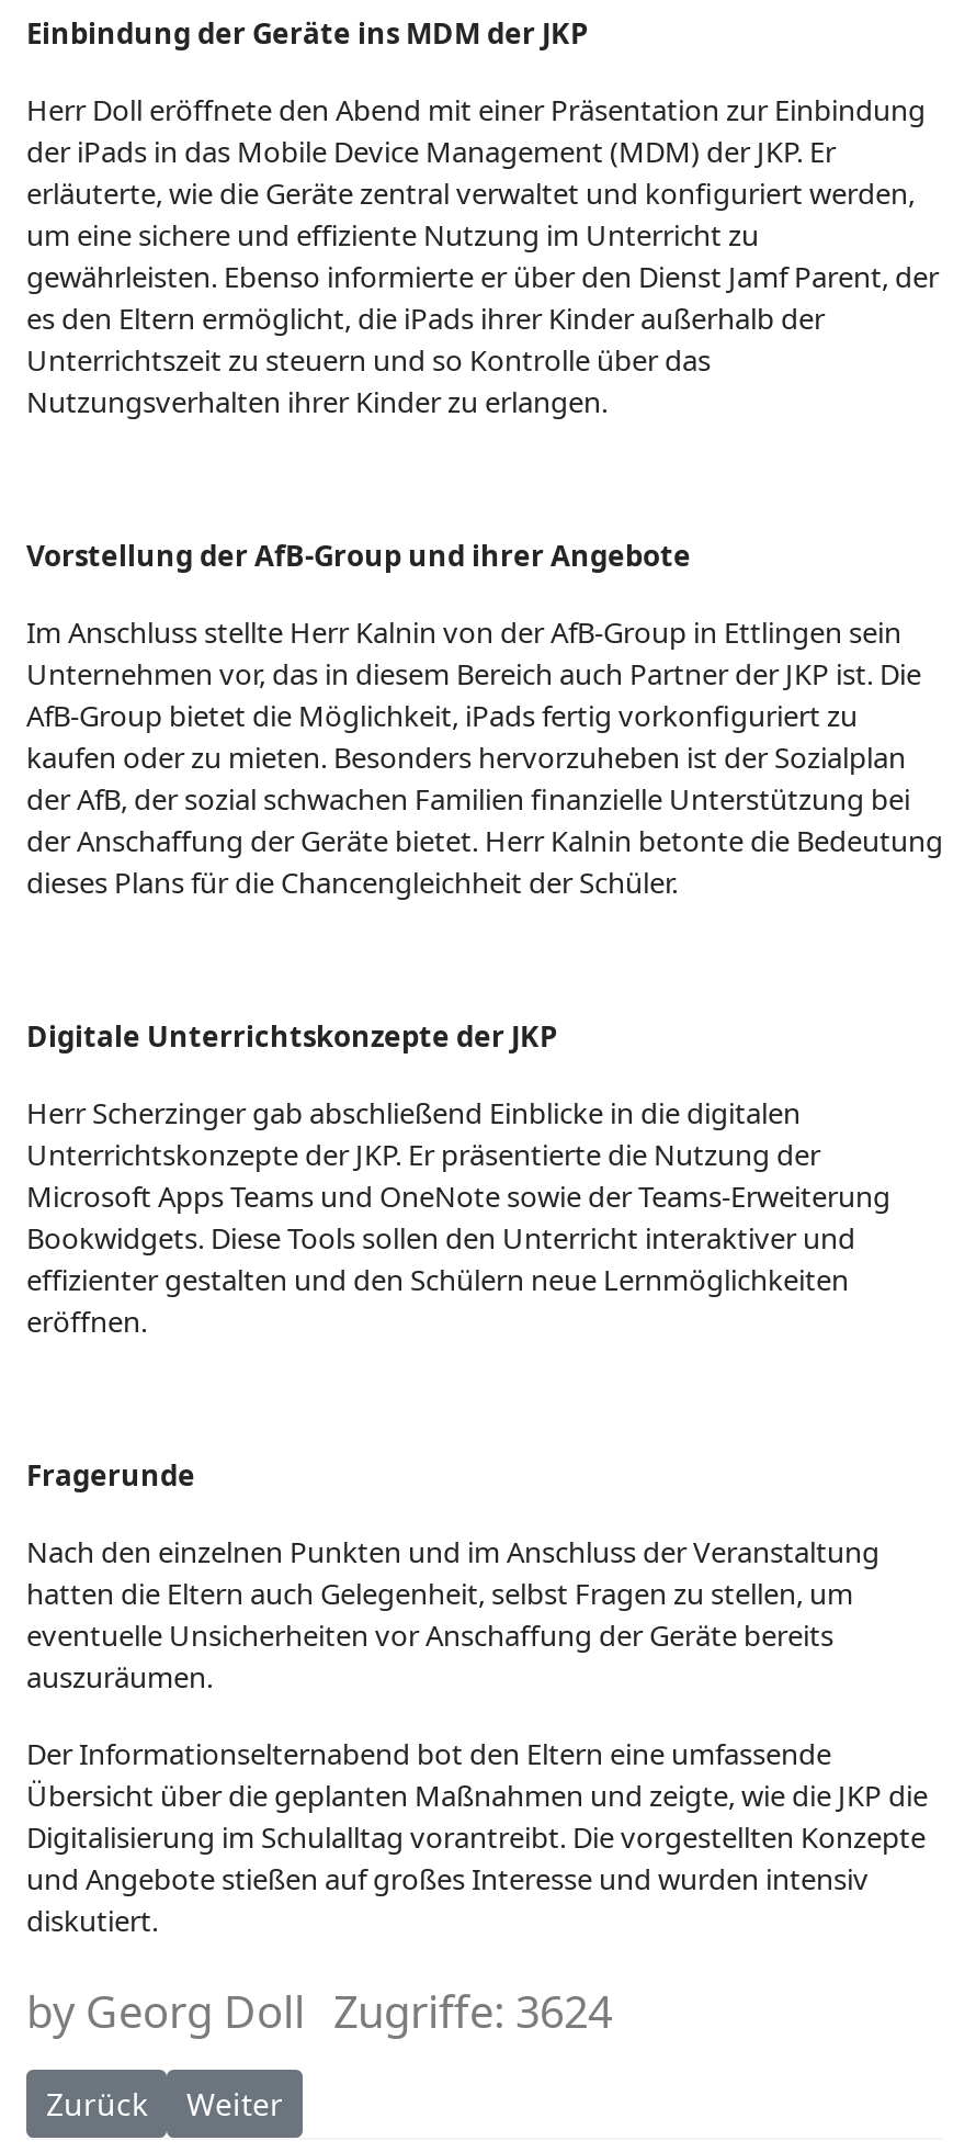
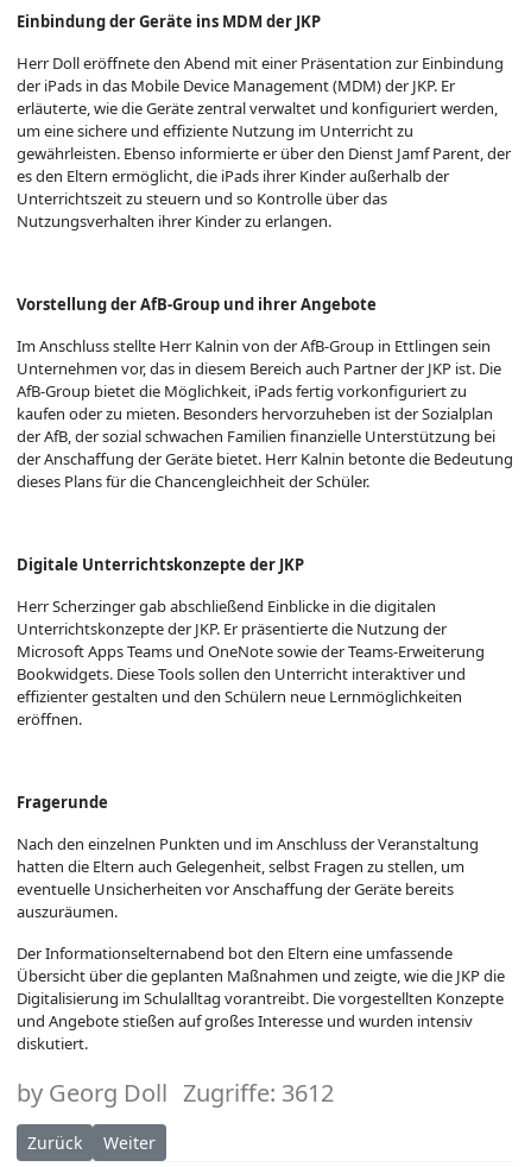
[26,1982,612,2041] by Georg Doll Zugriffe: 3624 -> [17,1077,334,1109] by Georg Doll Zugriffe: 3612

